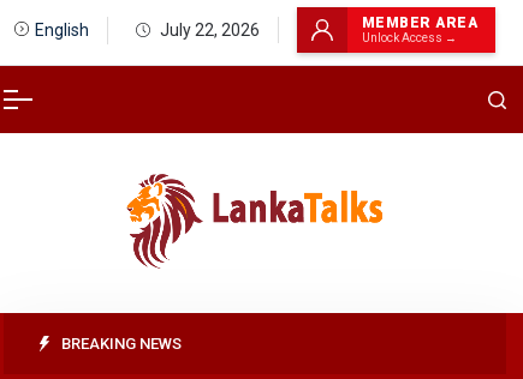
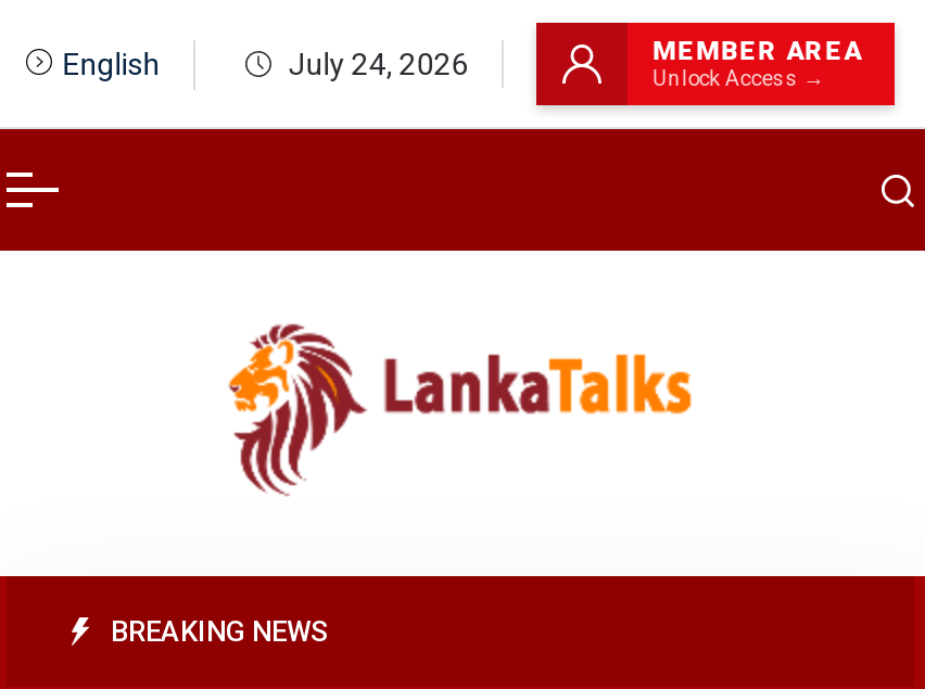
[160,20,259,40] July 22, 2026 -> [288,47,469,81] July 24, 2026

